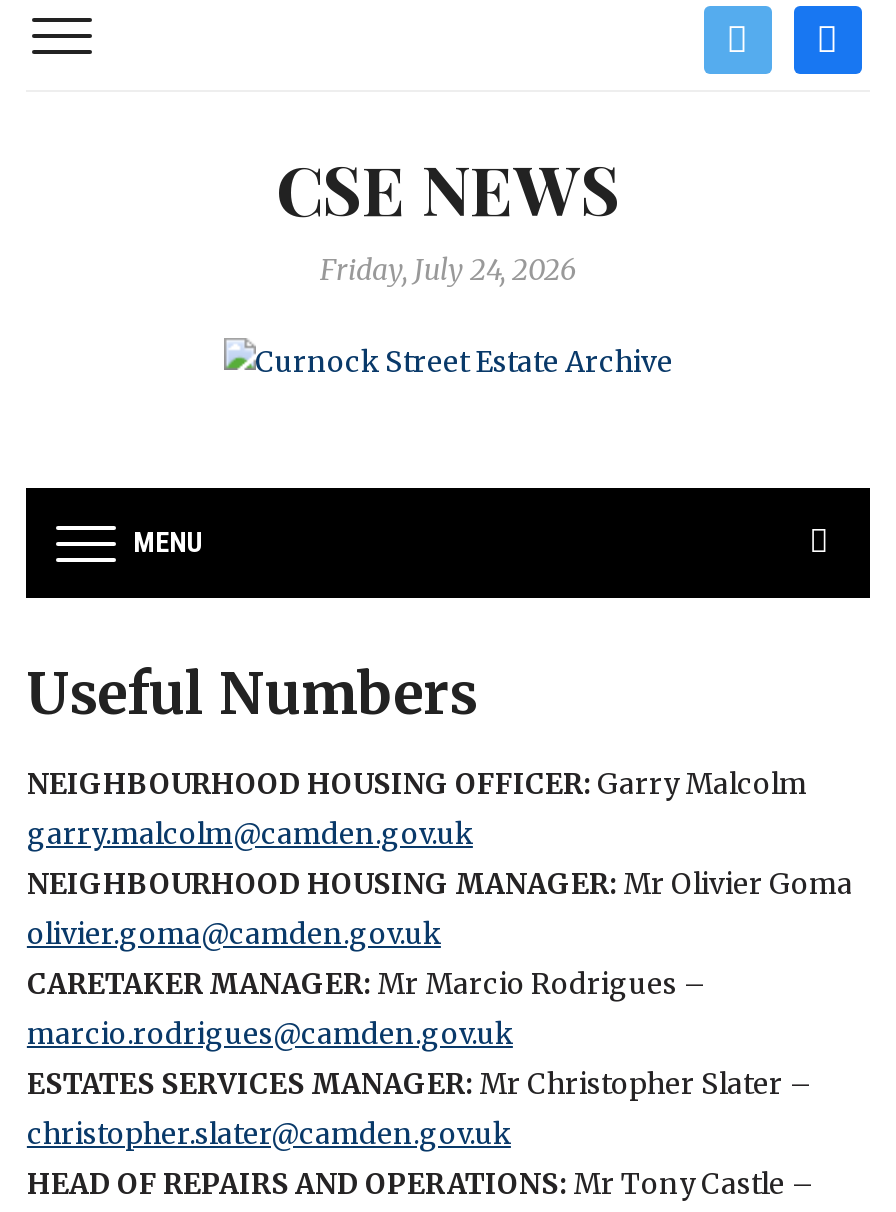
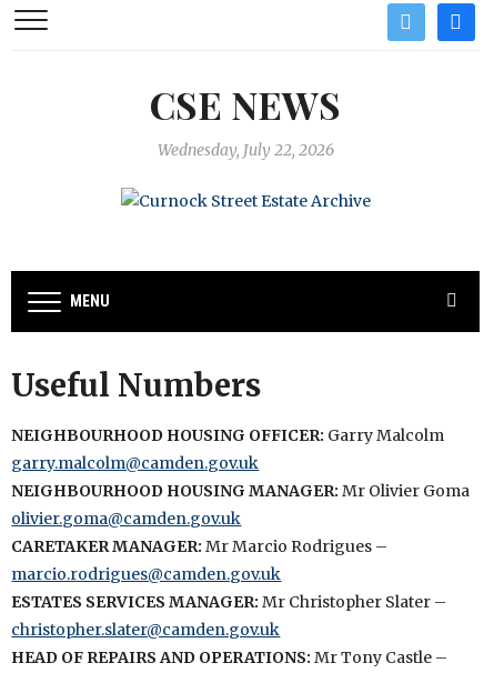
[320,252,576,288] Friday, July 24, 2026 -> [157,140,334,160] Wednesday, July 22, 2026

